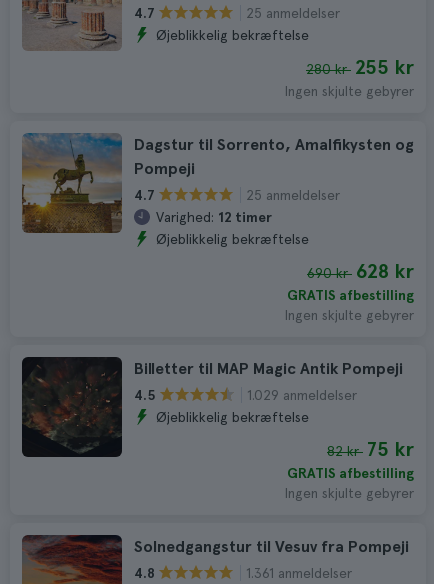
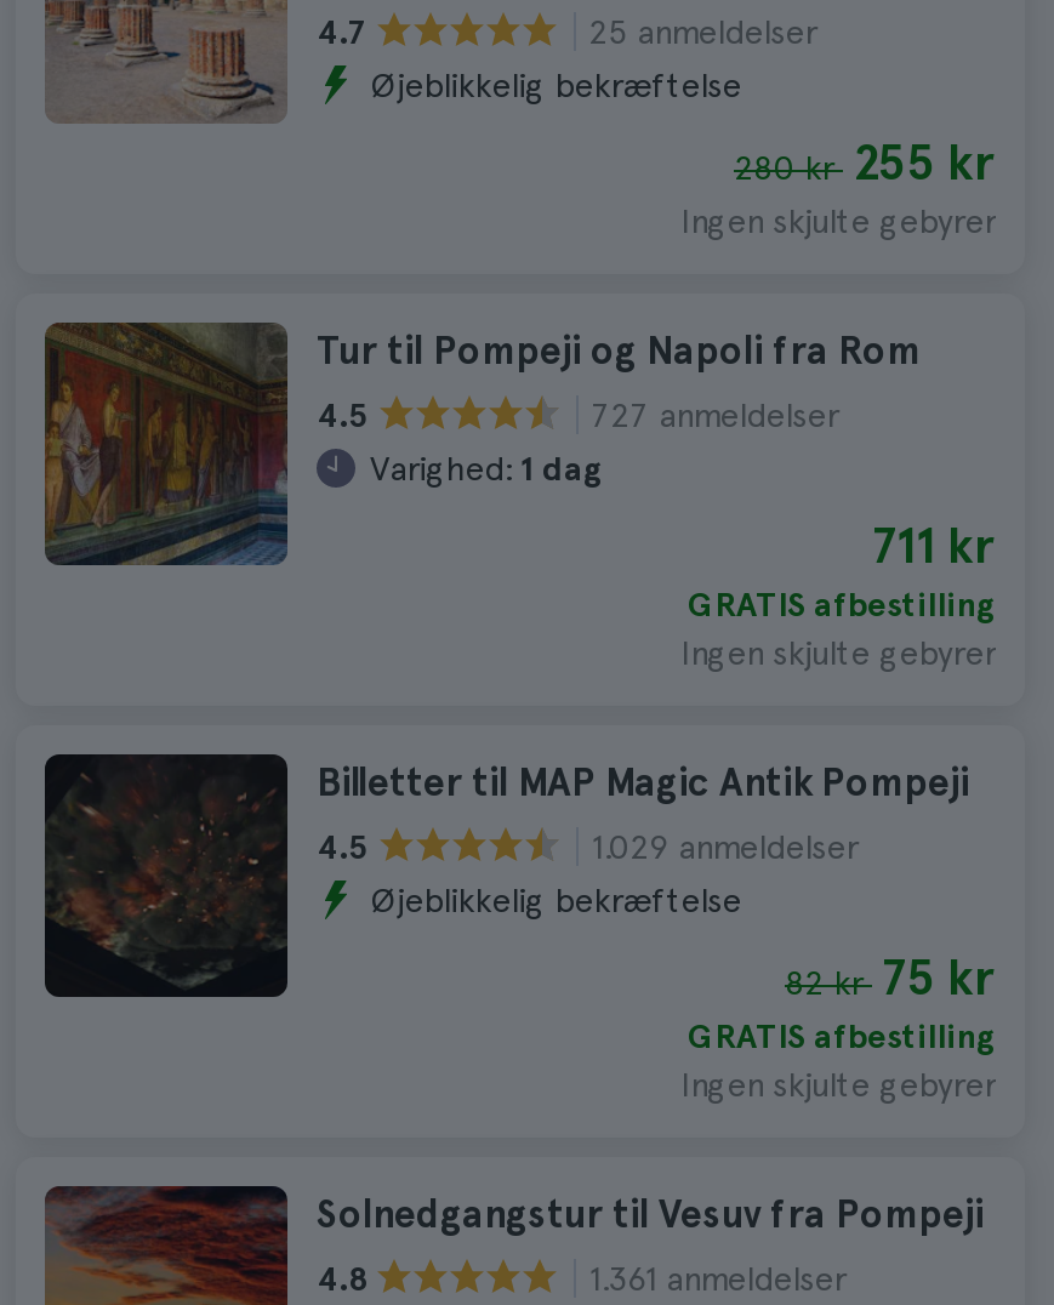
[21,132,414,234] [image] | Dagstur til Sorrento, Amalfikysten og | Pompeji -> [42,320,921,568] [image] | Tur til Pompeji og Napoli fra Rom
[134,186,340,247] 4.7 | 25 anmeldelser | Varighed: 12 timer | Øjeblikkelig bekræftelse -> [317,394,838,488] 4.5 | 727 anmeldelser | Varighed: 1 dag
[307,259,414,283] 690 kr 628 kr -> [872,517,996,575] 711 kr

